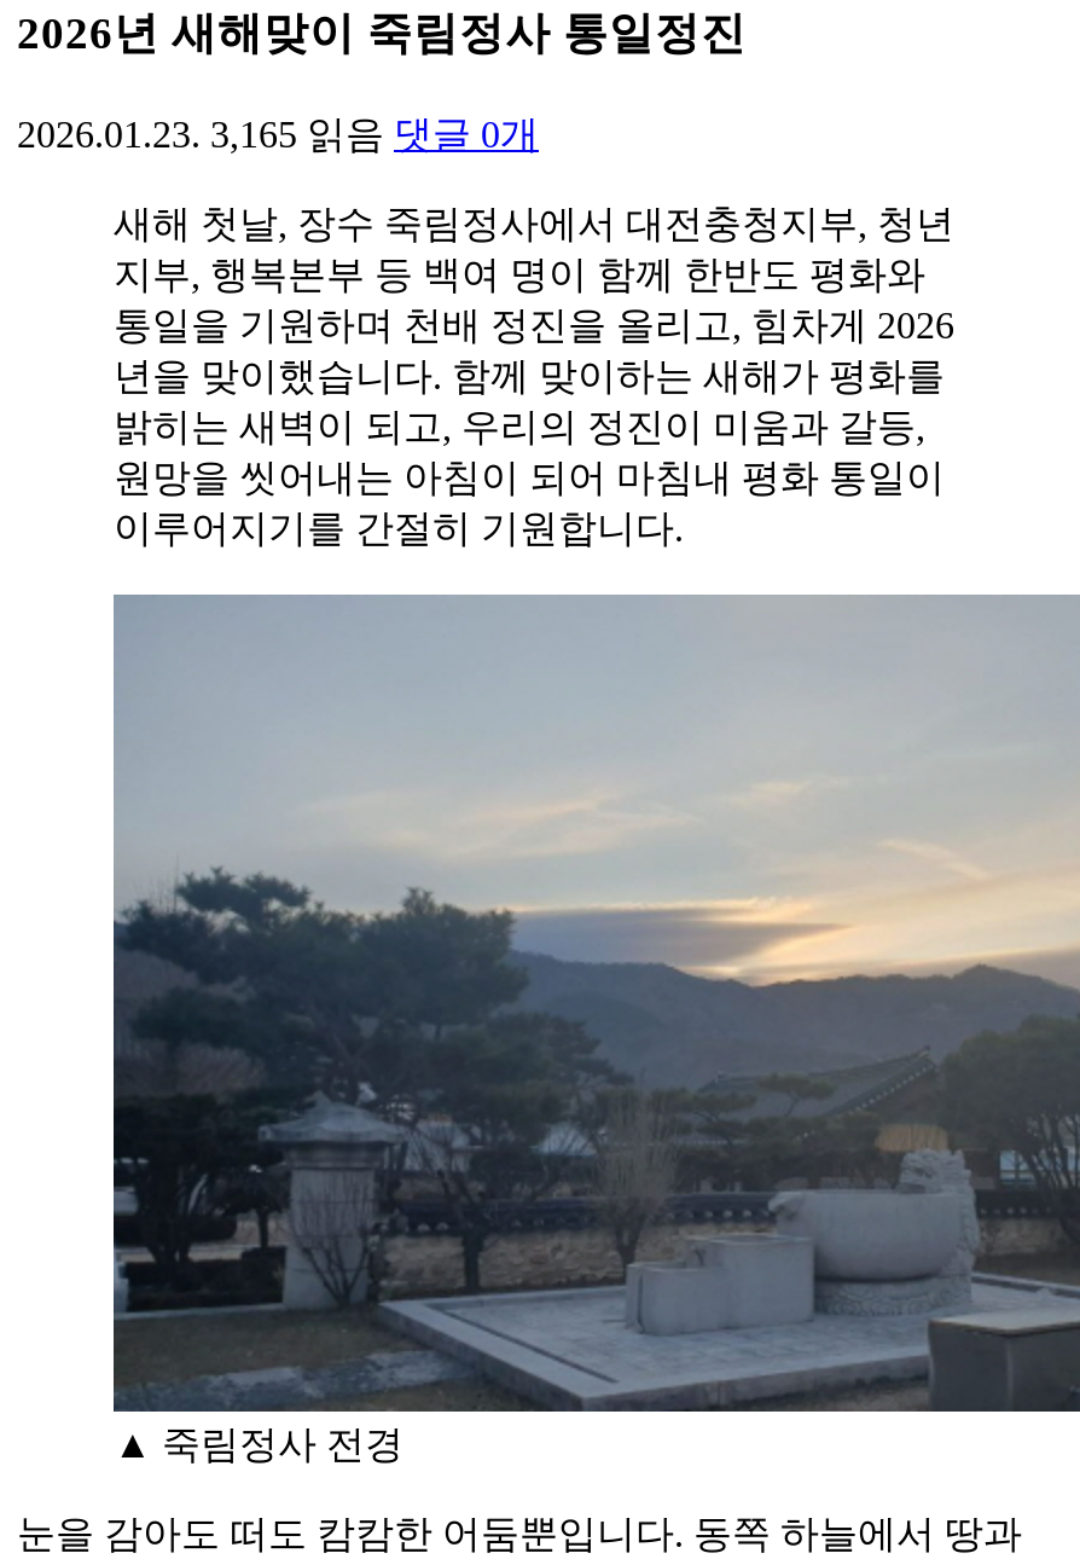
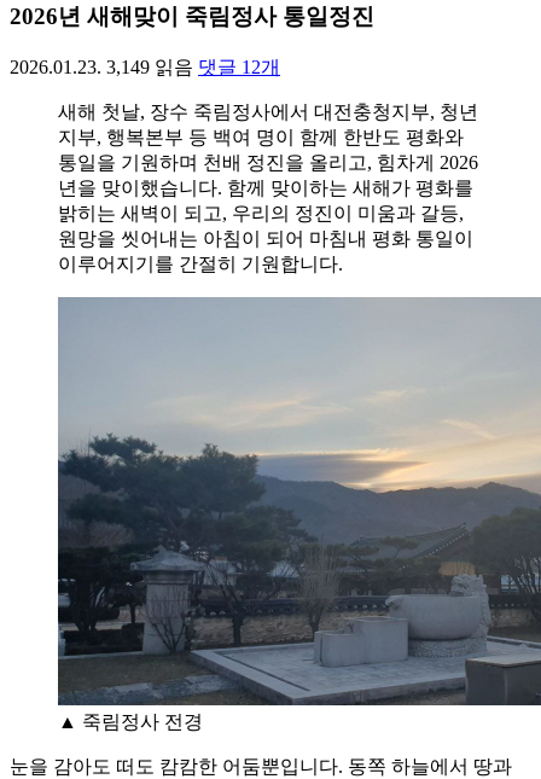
[17,113,539,154] 2026.01.23. 3,165 읽음 댓글 0개 -> [10,57,280,77] 2026.01.23. 3,149 읽음 댓글 12개

